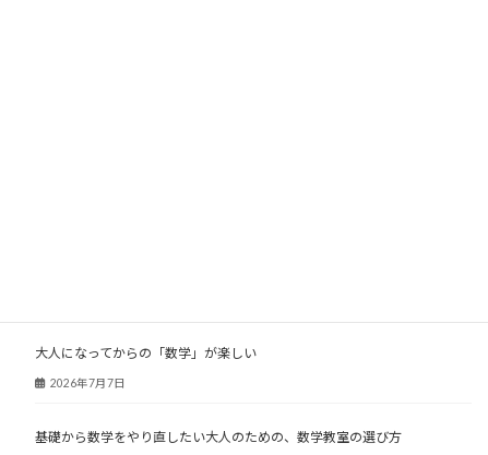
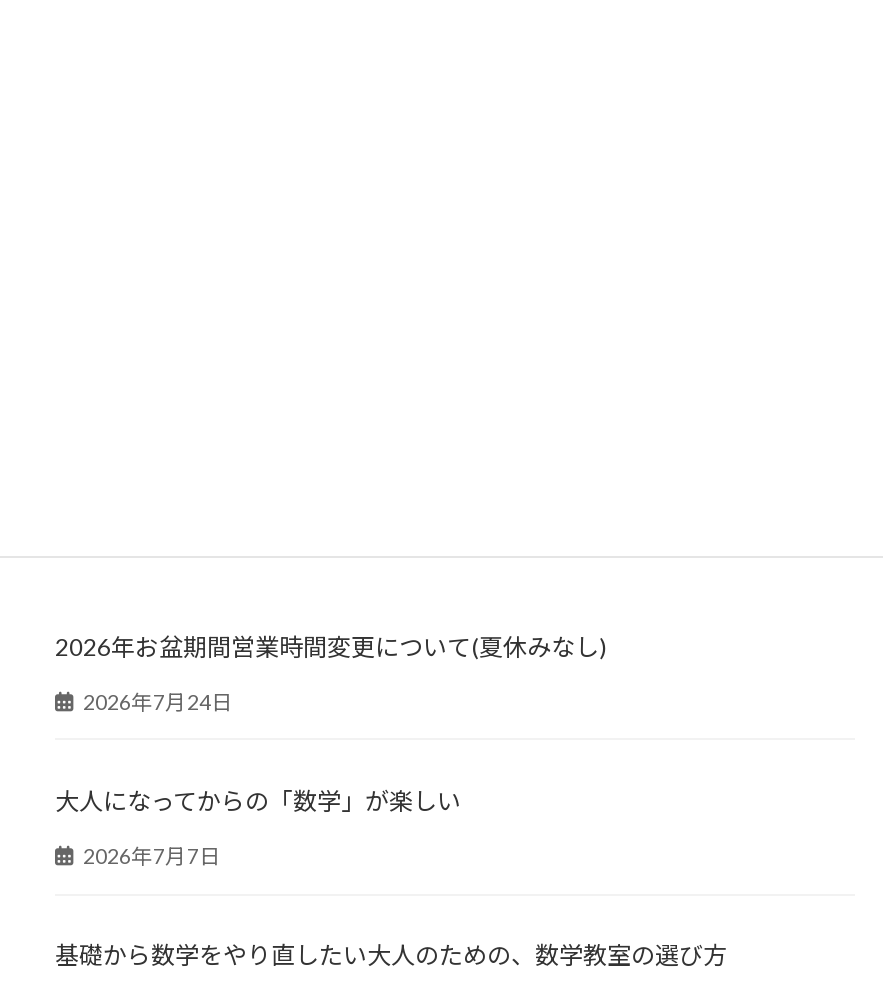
none -> [55,632,607,714] 2026年お盆期間営業時間変更について(夏休みなし) | 2026年7月24日

